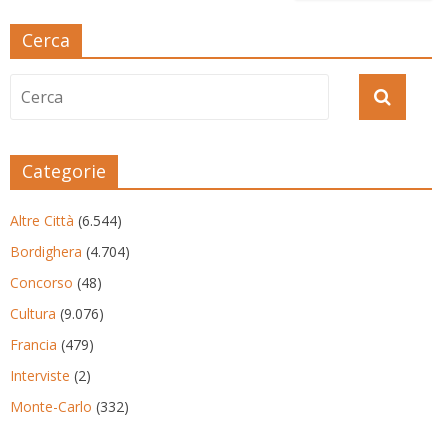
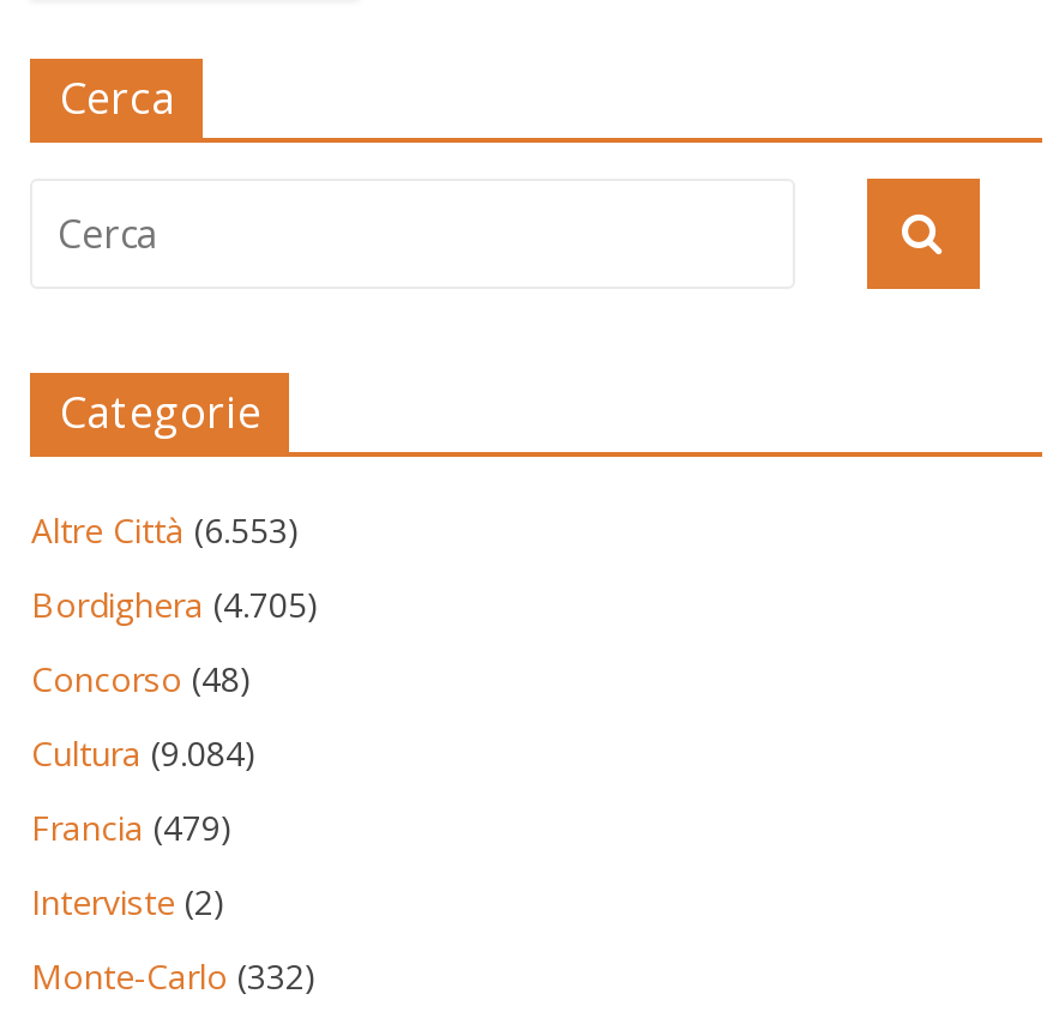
[10,211,122,230] Altre Città (6.544) -> [31,507,300,553] Altre Città (6.553)
[10,242,130,261] Bordighera (4.704) -> [31,581,319,627] Bordighera (4.705)
[10,304,104,323] Cultura (9.076) -> [31,730,256,776] Cultura (9.084)

